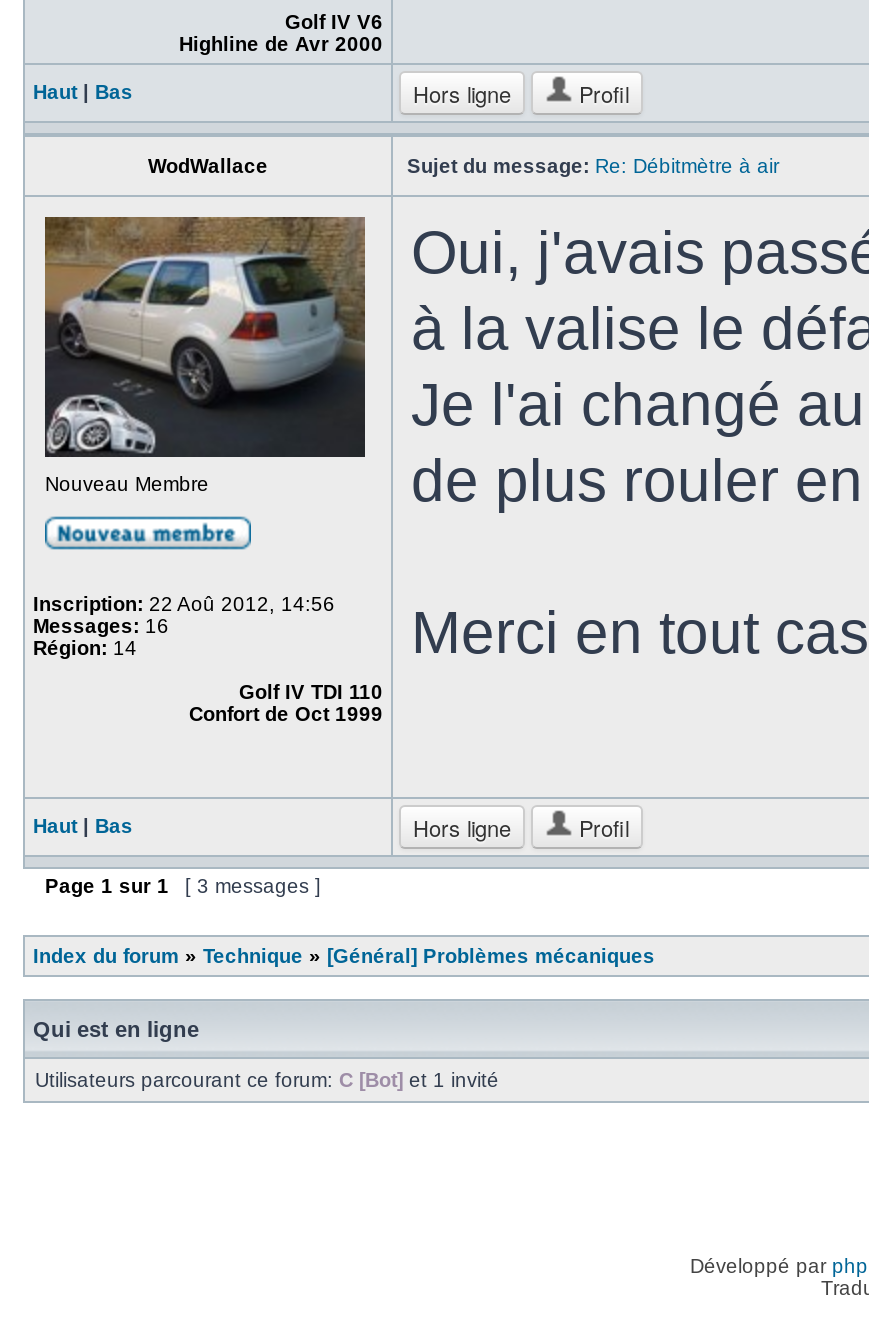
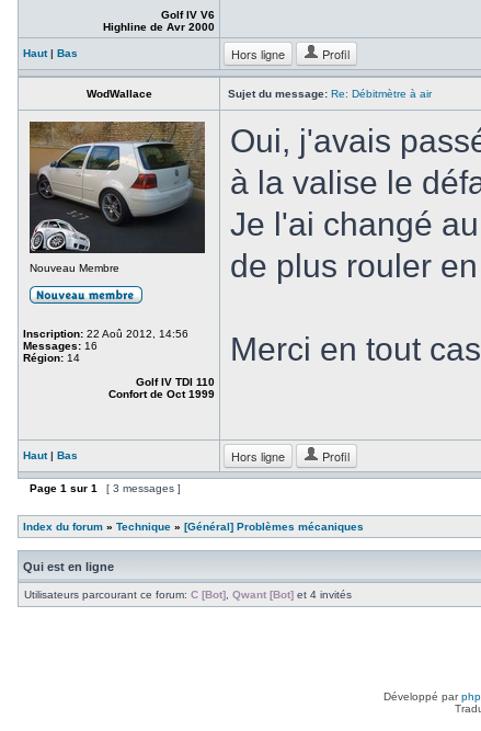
[35,1069,499,1091] Utilisateurs parcourant ce forum: C [Bot] et 1 invité -> [24,589,352,601] Utilisateurs parcourant ce forum: C [Bot], Qwant [Bot] et 4 invités

